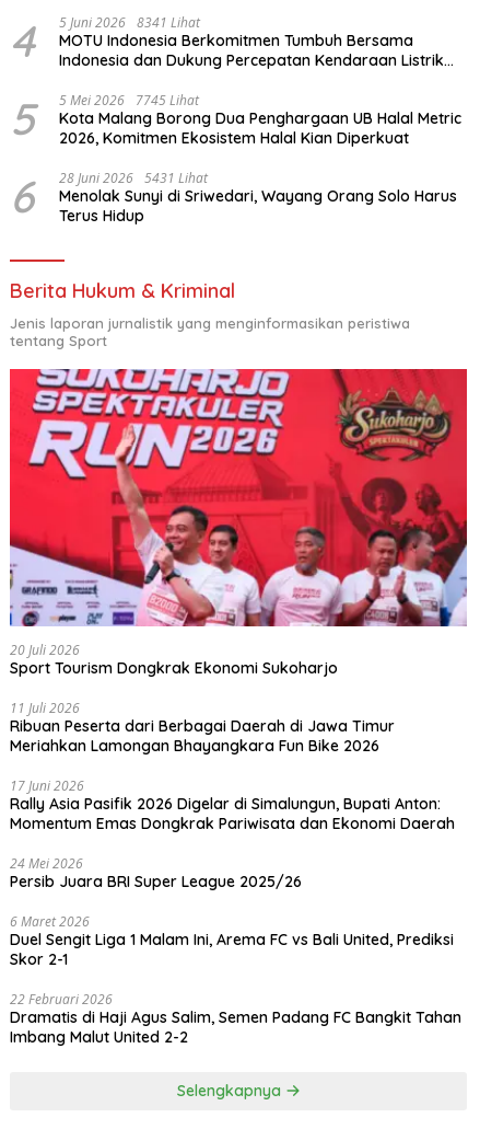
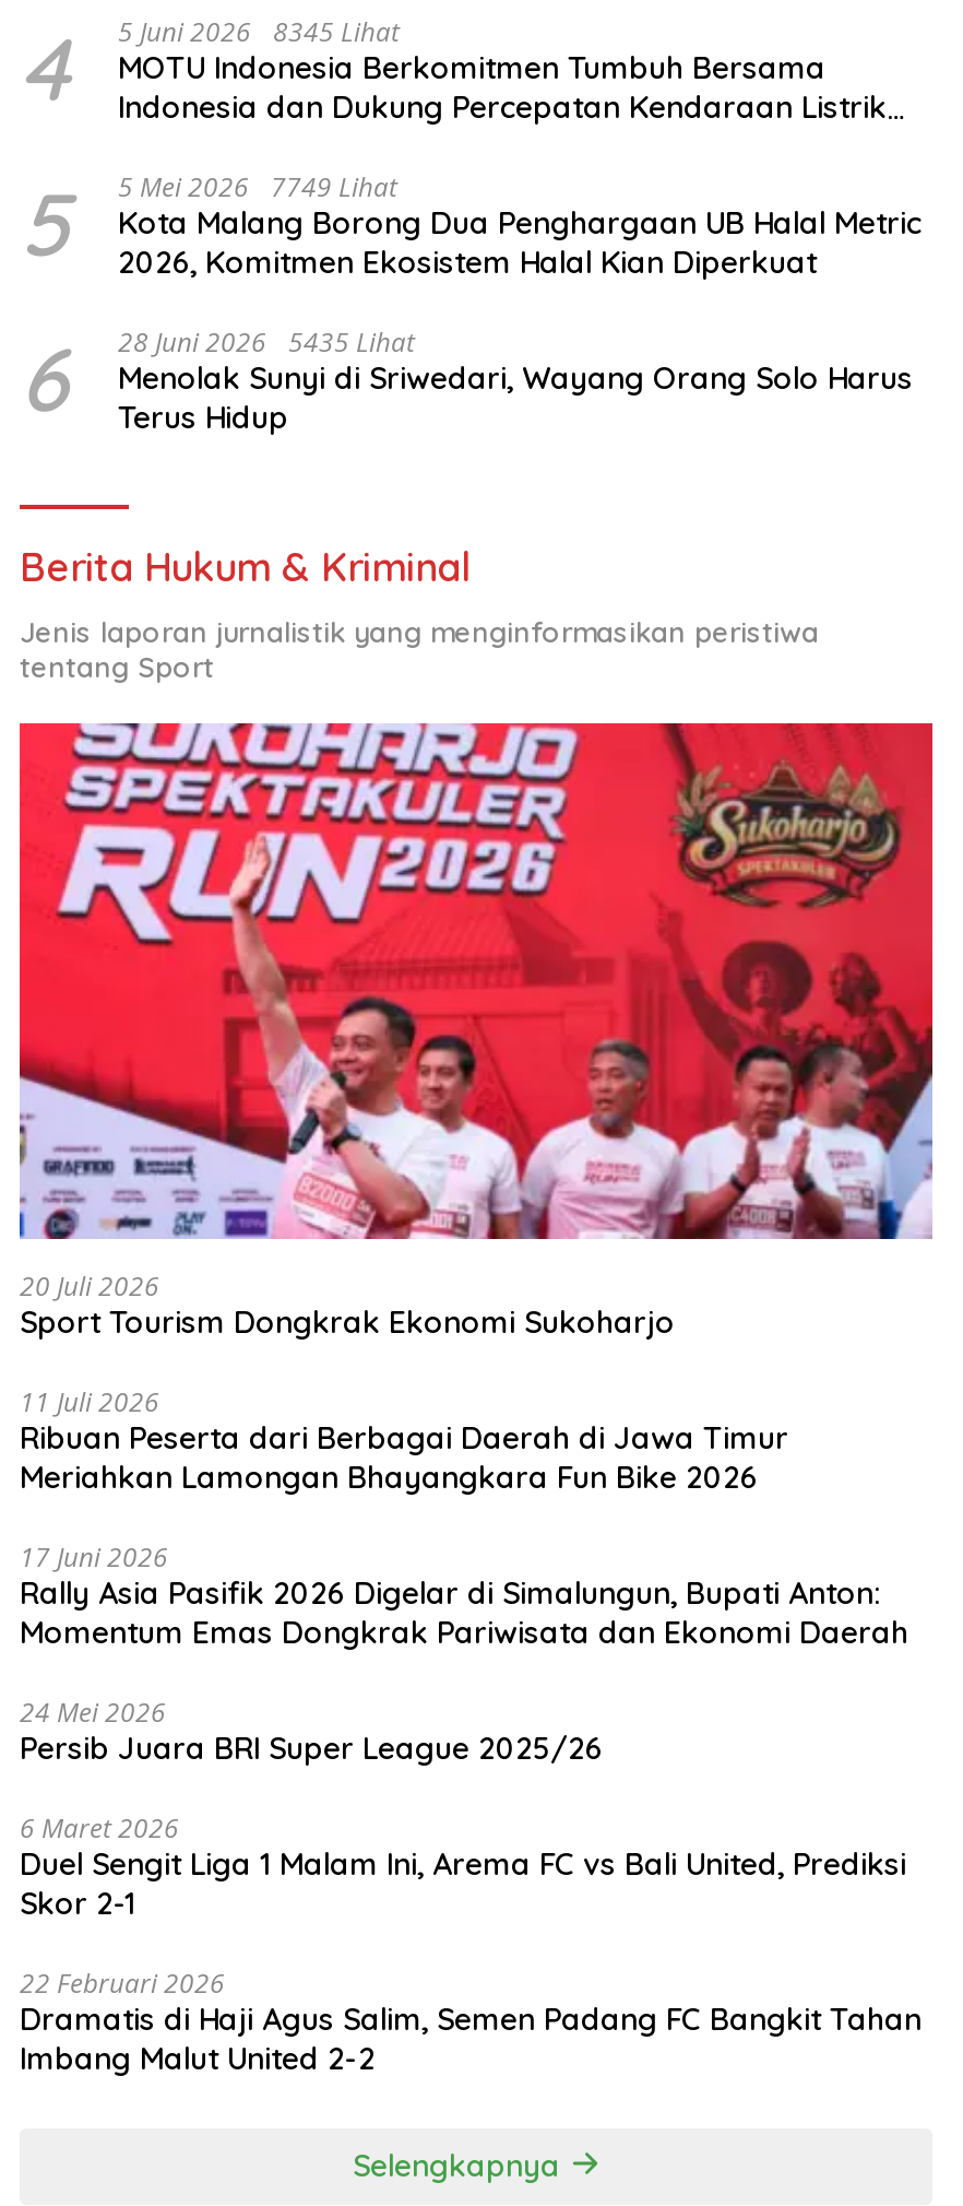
[10,13,444,70] 4 5 Juni 2026 8341 Lihat MOTU Indonesia Berkomitmen Tumbuh Bersama Indonesia dan Dukung Percepatan Kendaraan Listrik -> [20,14,887,128] 4 5 Juni 2026 8345 Lihat MOTU Indonesia Berkomitmen Tumbuh Bersama Indonesia dan Dukung Percepatan Kendaraan Listrik
[10,91,461,148] 5 5 Mei 2026 7745 Lihat Kota Malang Borong Dua Penghargaan UB Halal Metric 2026, Komitmen Ekosistem Halal Kian Diperkuat -> [20,169,922,283] 5 5 Mei 2026 7749 Lihat Kota Malang Borong Dua Penghargaan UB Halal Metric 2026, Komitmen Ekosistem Halal Kian Diperkuat
[10,169,457,225] 6 28 Juni 2026 5431 Lihat Menolak Sunyi di Sriwedari, Wayang Orang Solo Harus Terus Hidup -> [20,324,913,438] 6 28 Juni 2026 5435 Lihat Menolak Sunyi di Sriwedari, Wayang Orang Solo Harus Terus Hidup

